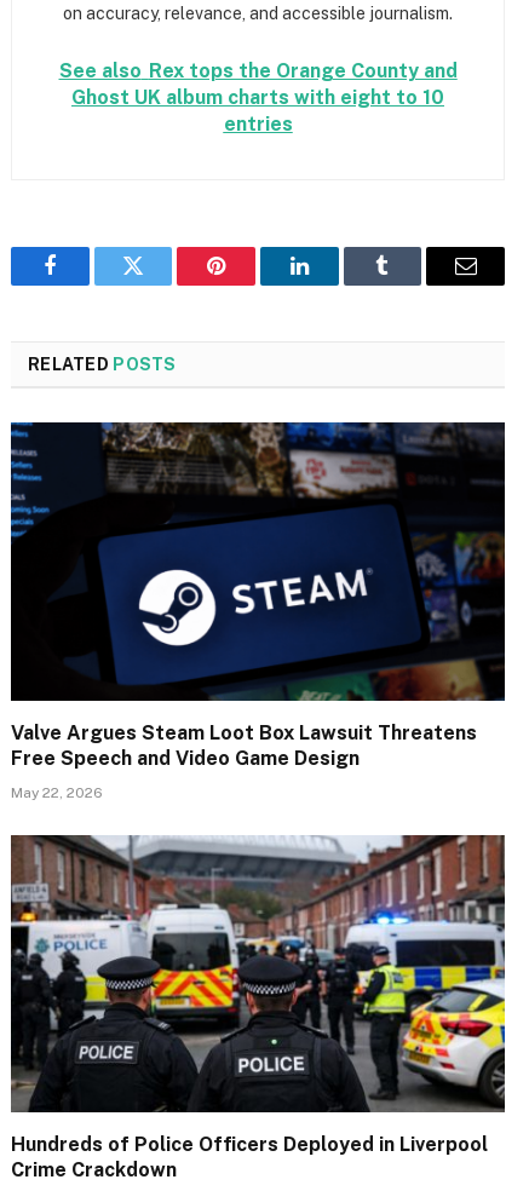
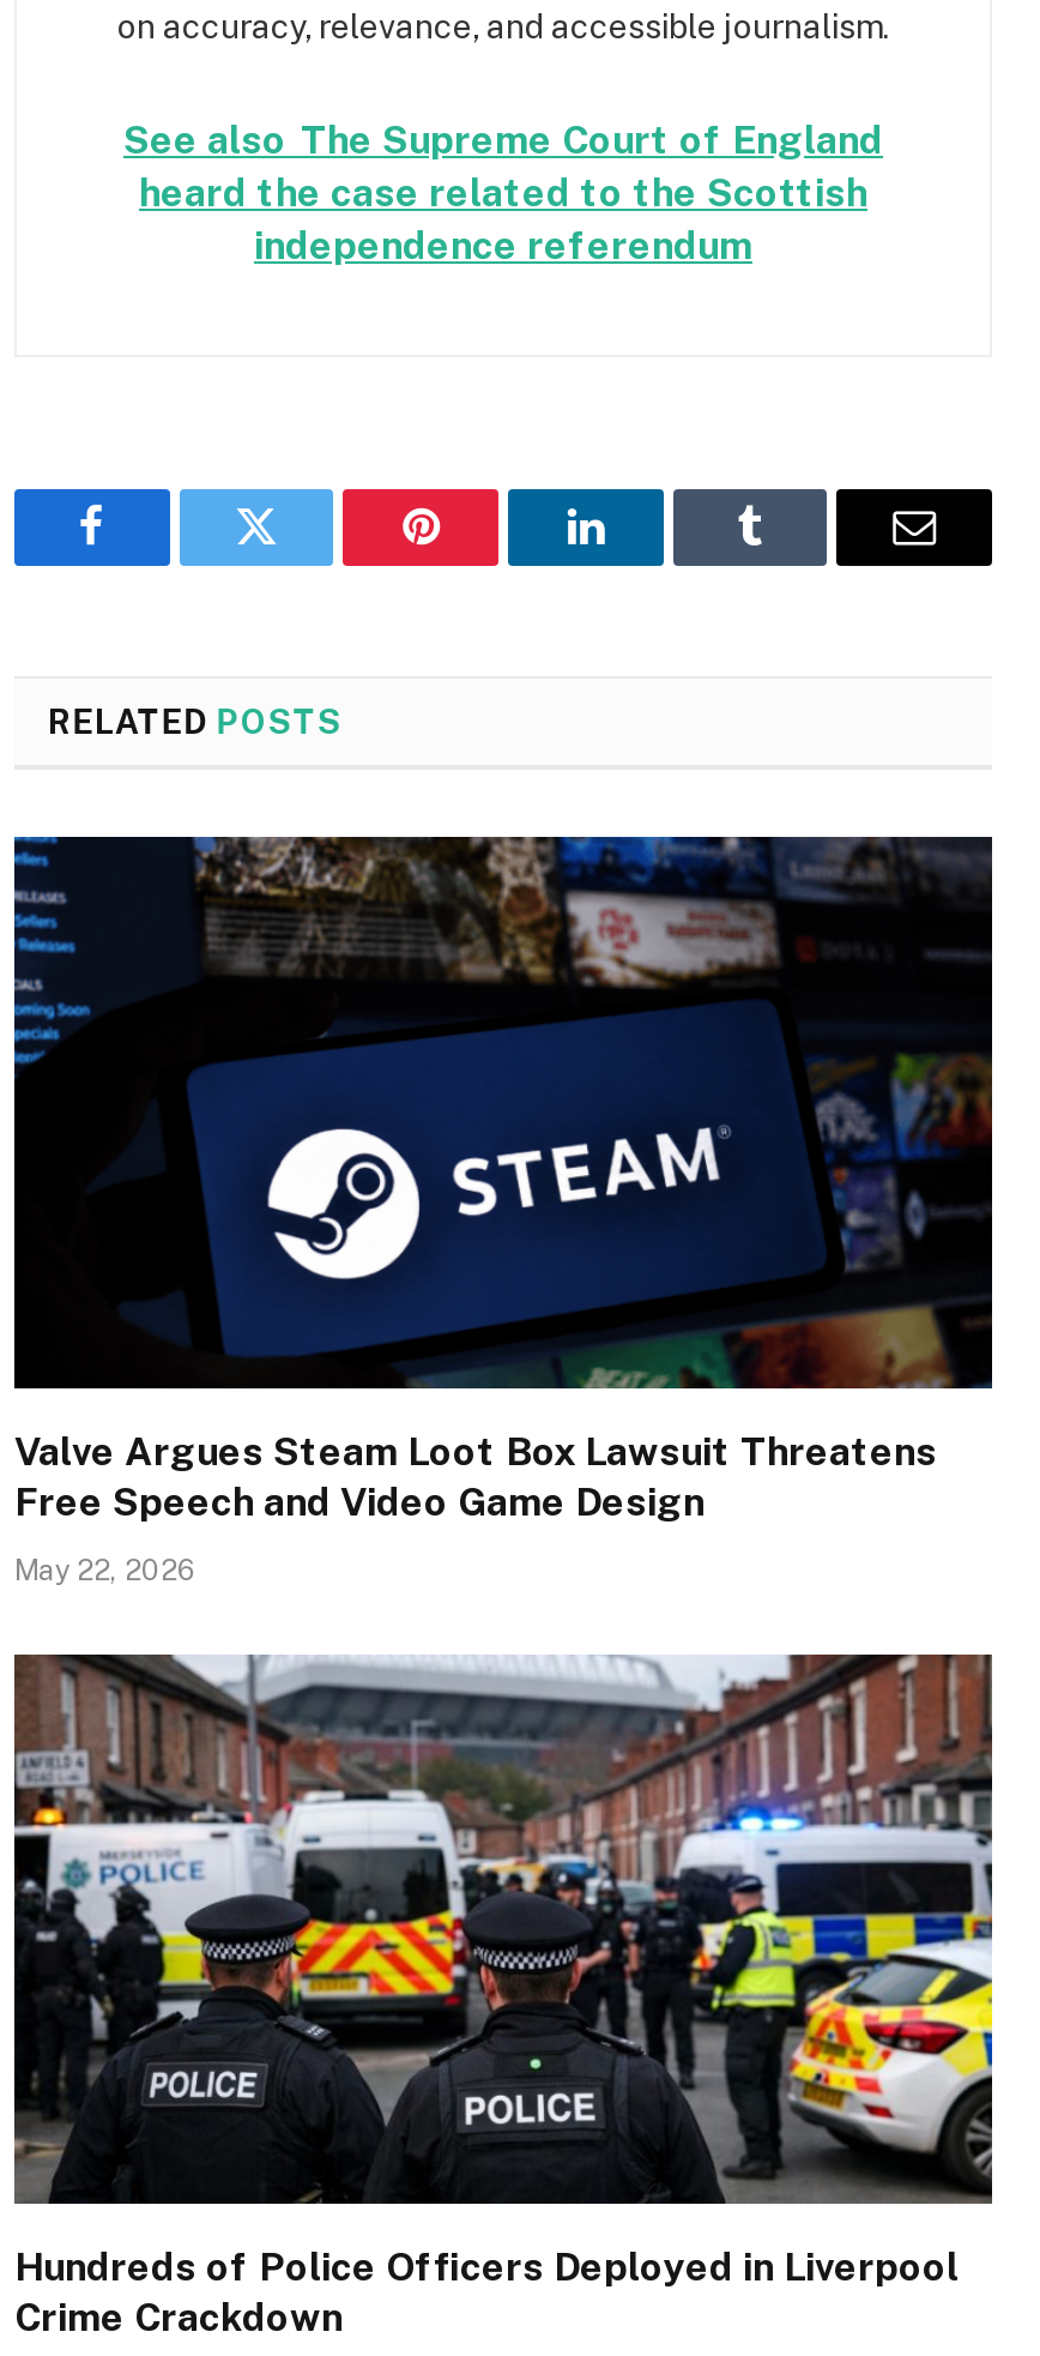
[59,60,457,136] See also Rex tops the Orange County and | Ghost UK album charts with eight to 10 | entries -> [123,118,883,270] See also The Supreme Court of England | heard the case related to the Scottish | independence referendum

